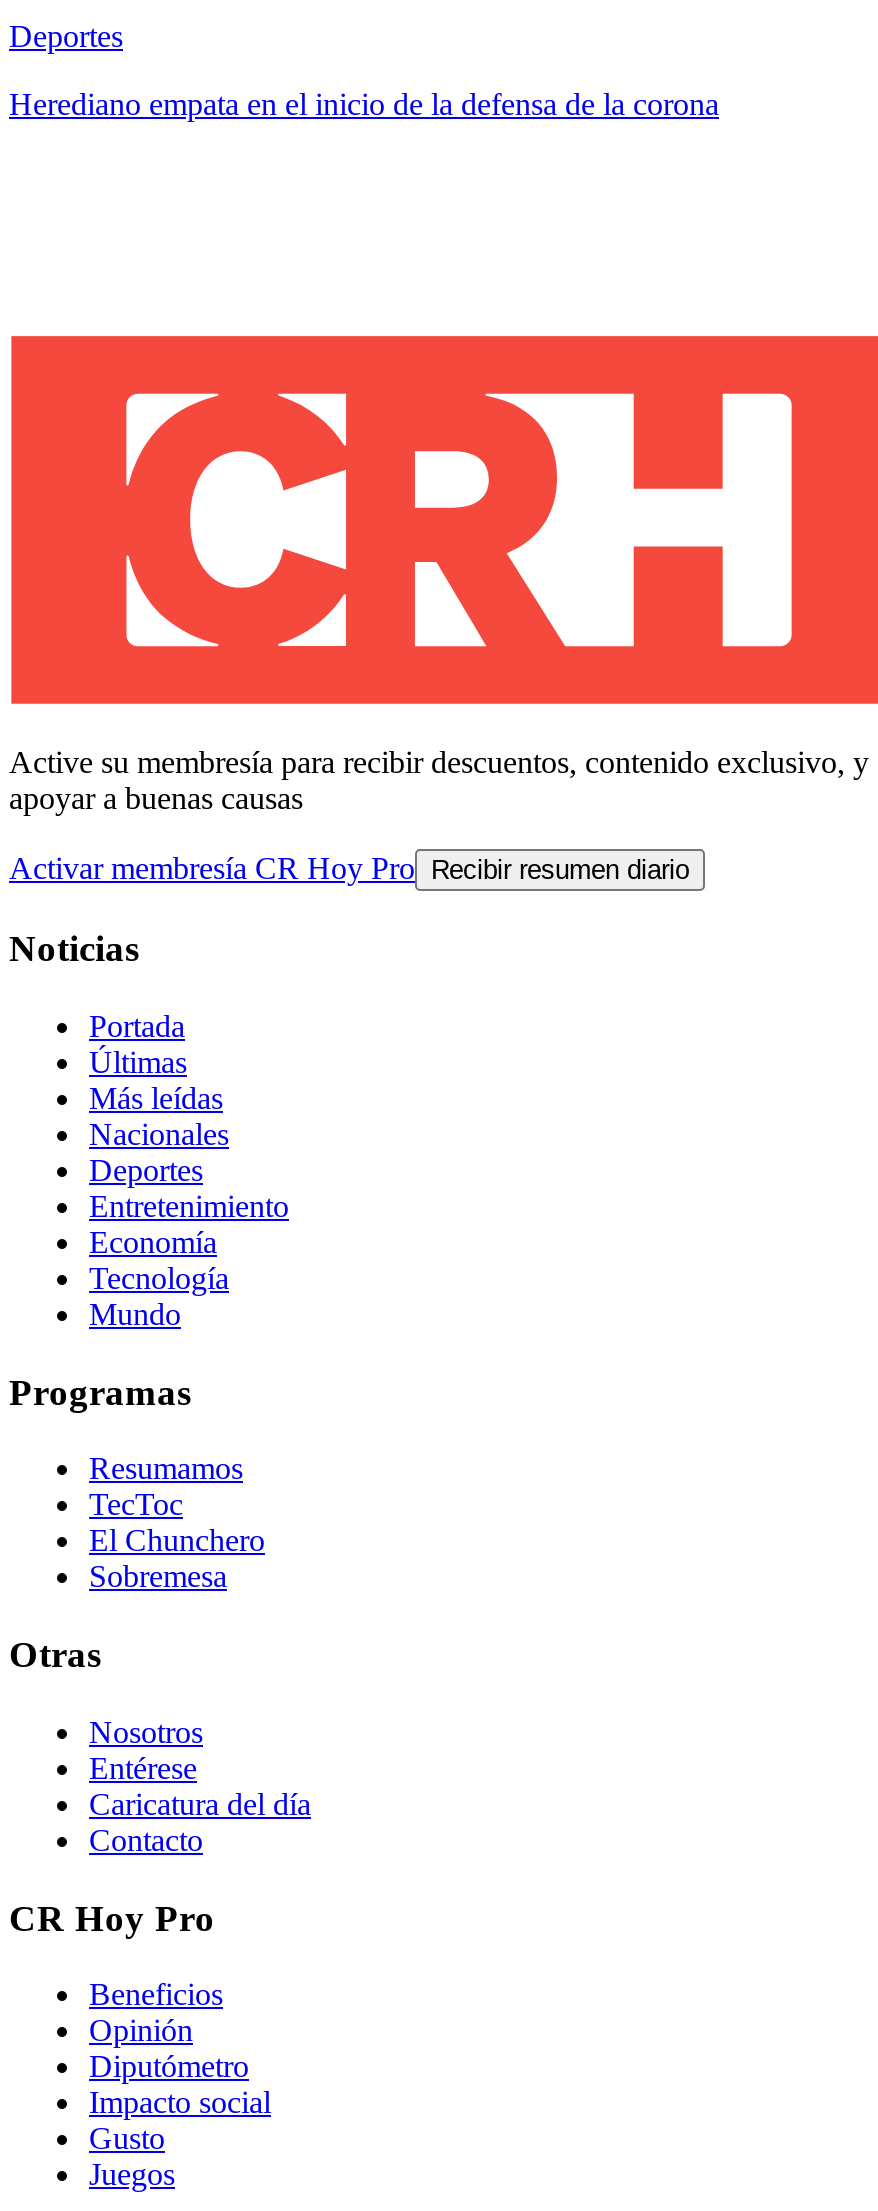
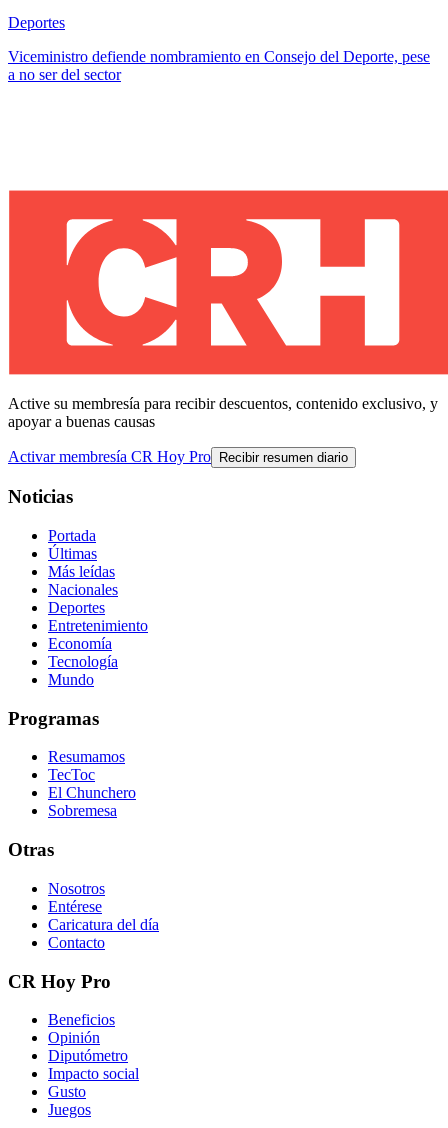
[9,86,719,120] Herediano empata en el inicio de la defensa de la corona -> [8,47,430,82] Viceministro defiende nombramiento en Consejo del Deporte, pese | a no ser del sector

